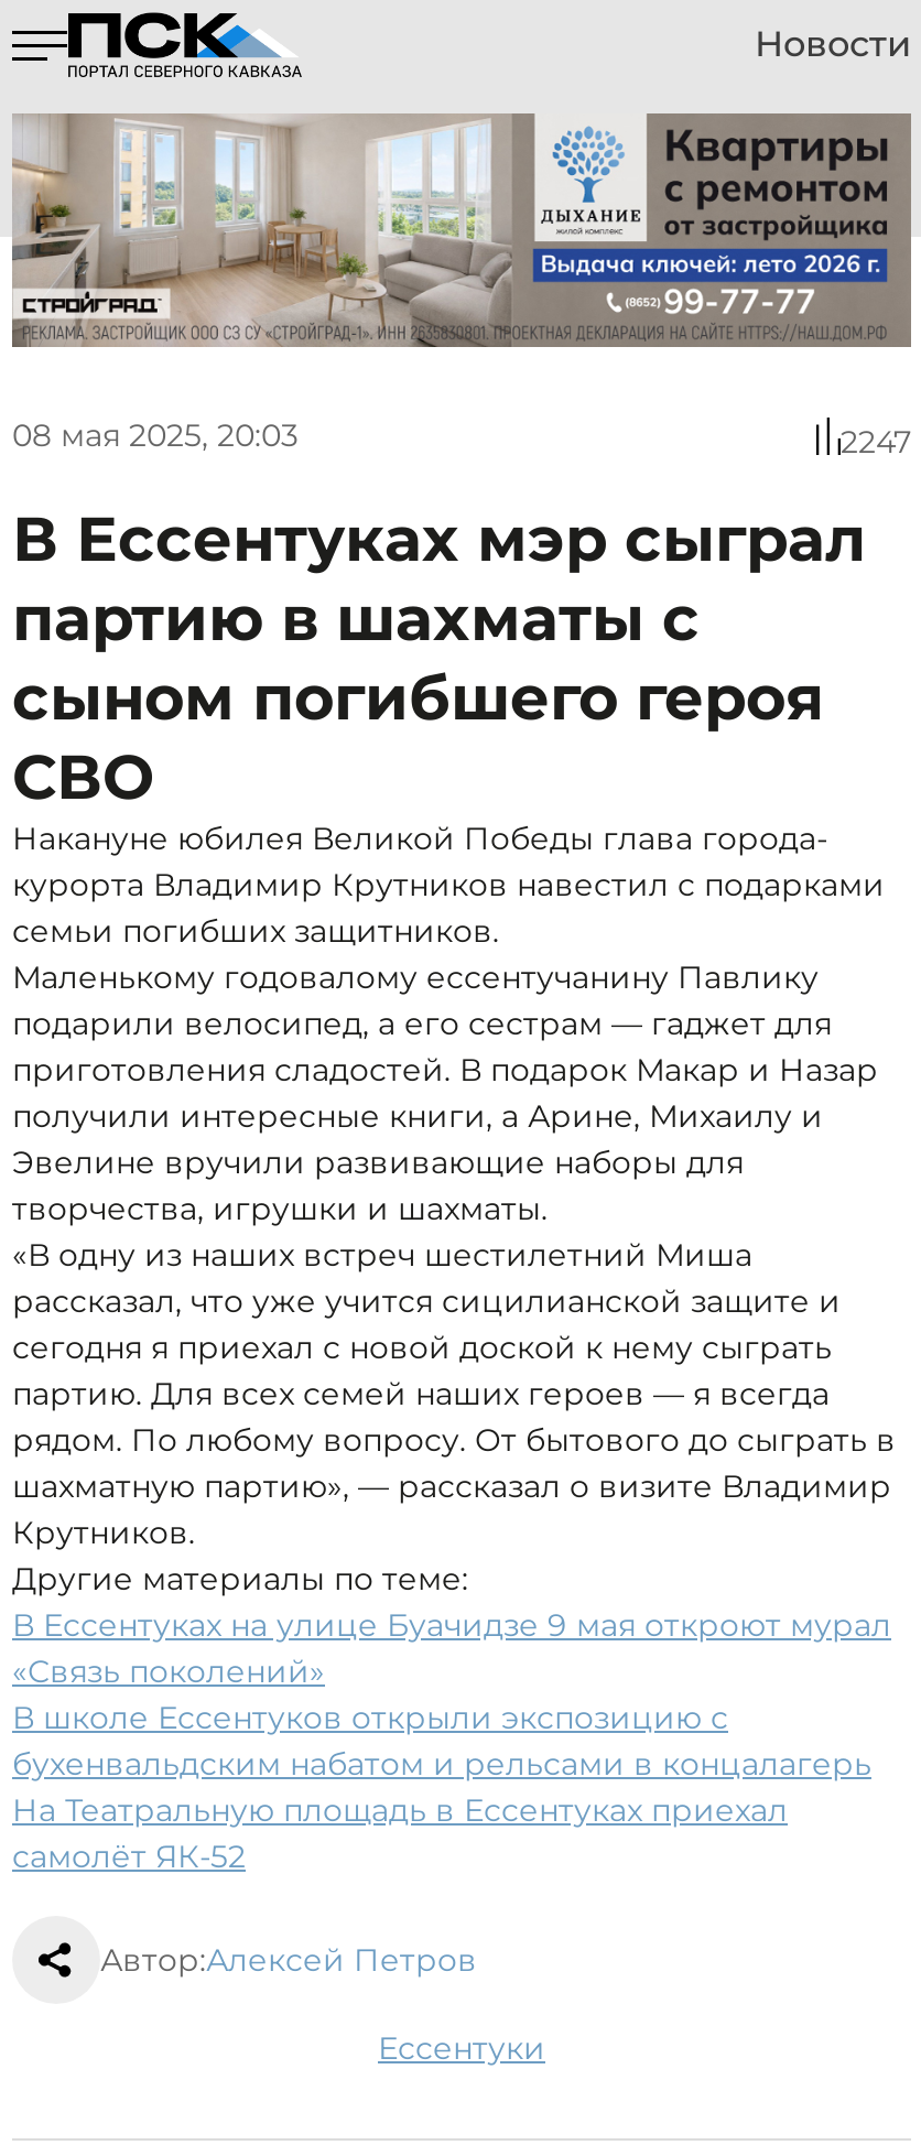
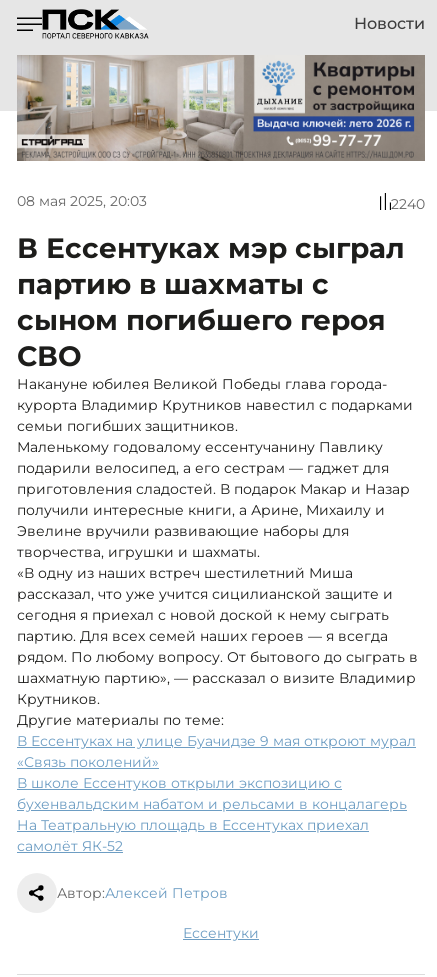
[841,421,911,461] 2247 -> [391,195,425,213] 2240

